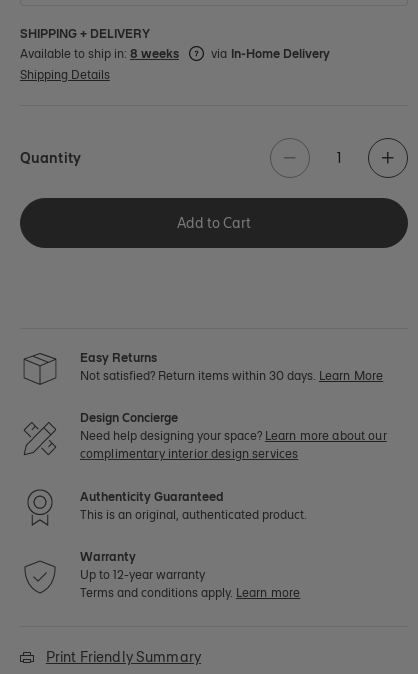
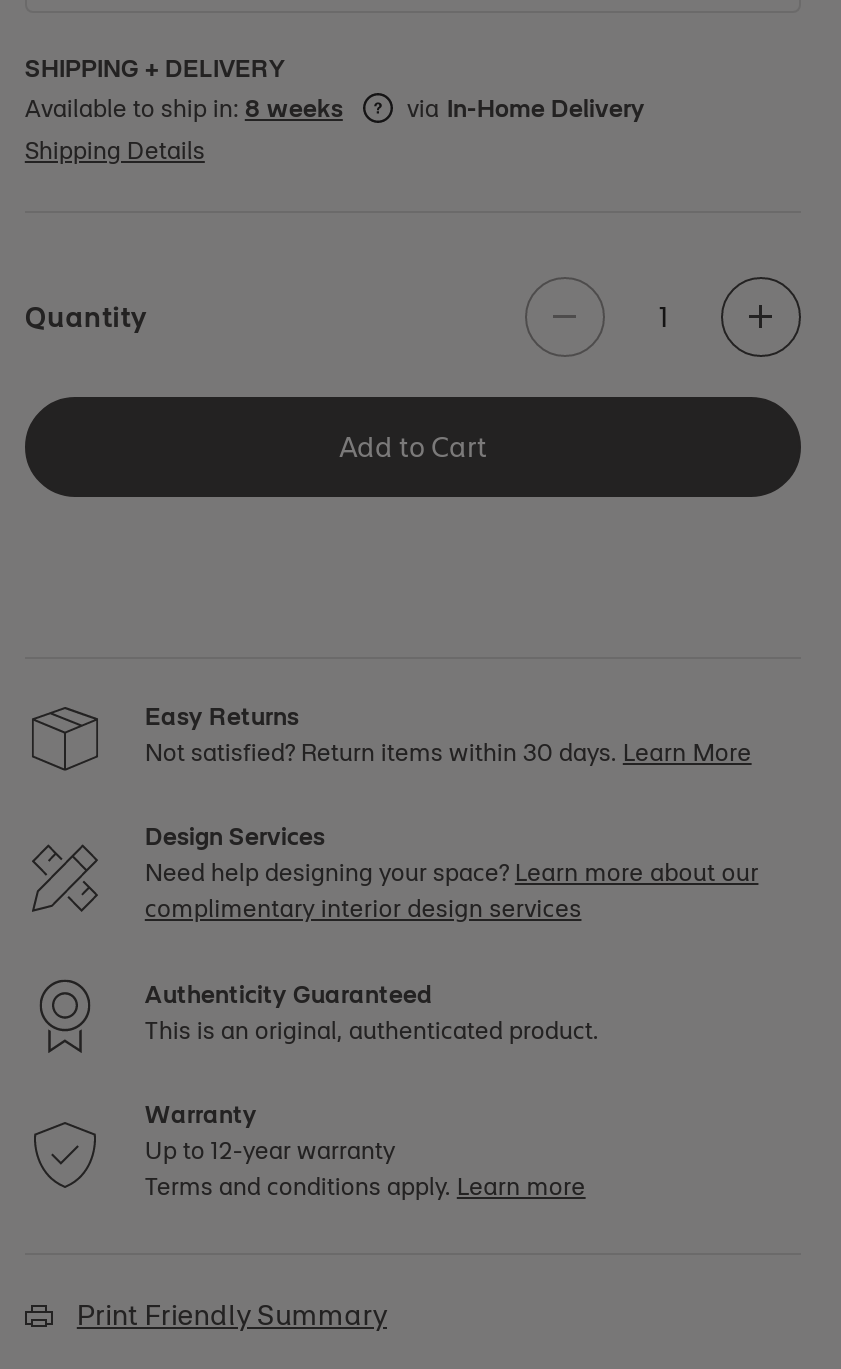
[80,410,178,425] Design Concierge -> [145,821,325,851] Design Services

